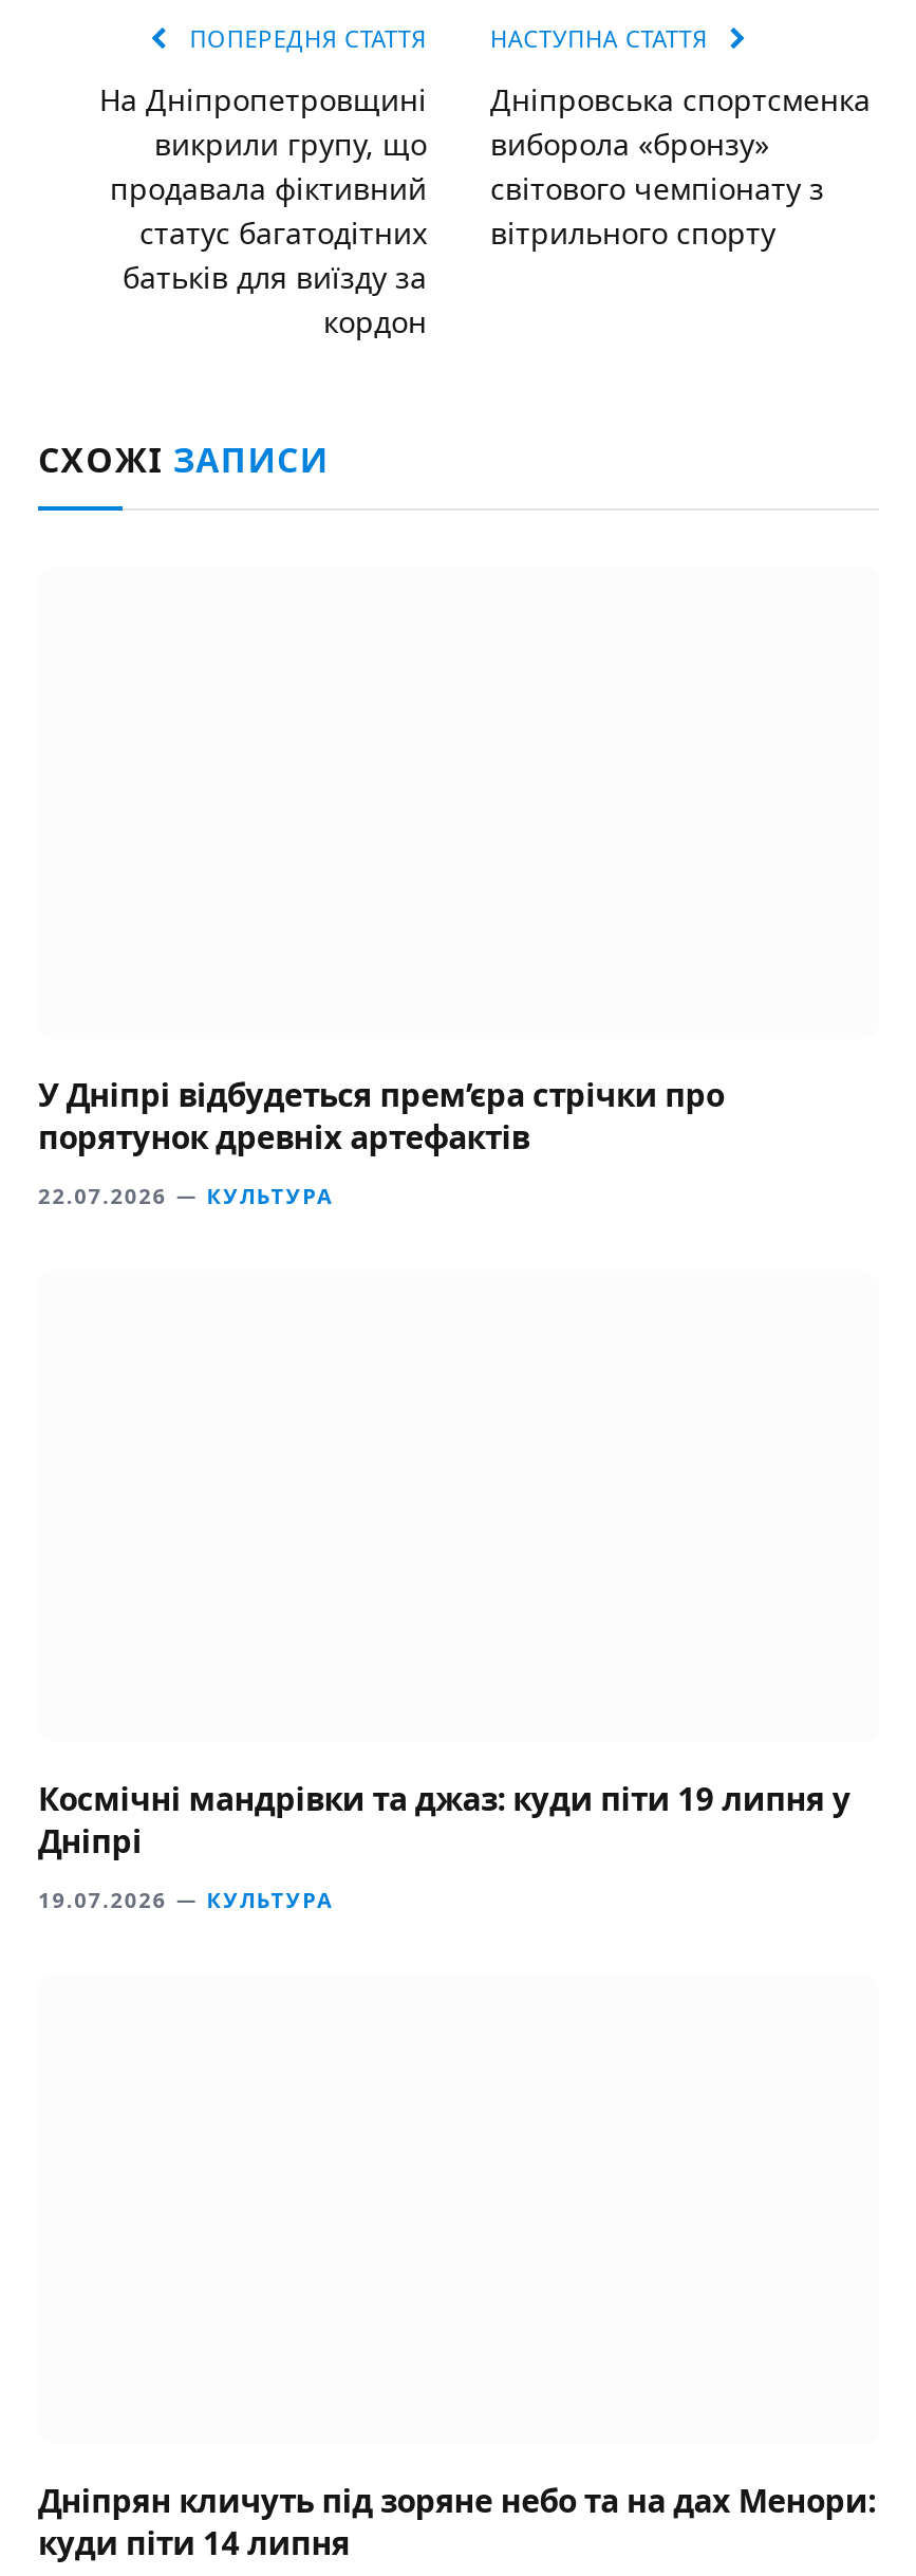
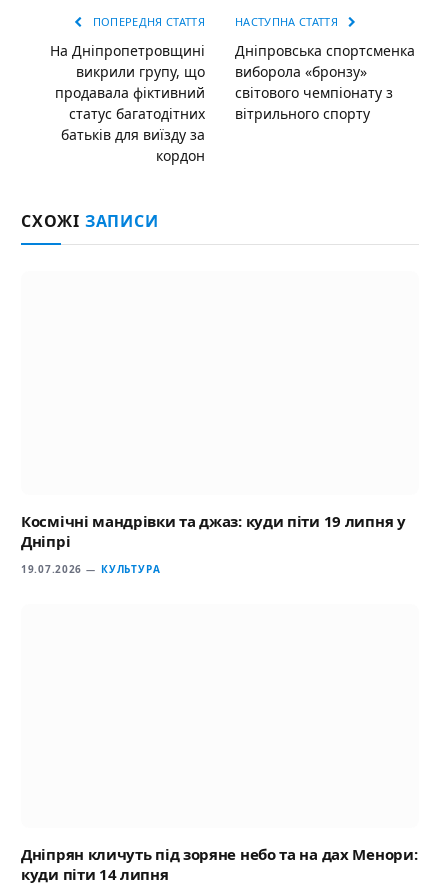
[38,1072,724,1209] У Дніпрі відбудеться прем’єра стрічки про | порятунок древніх артефактів | 22.07.2026 | КУЛЬТУРА -> none

